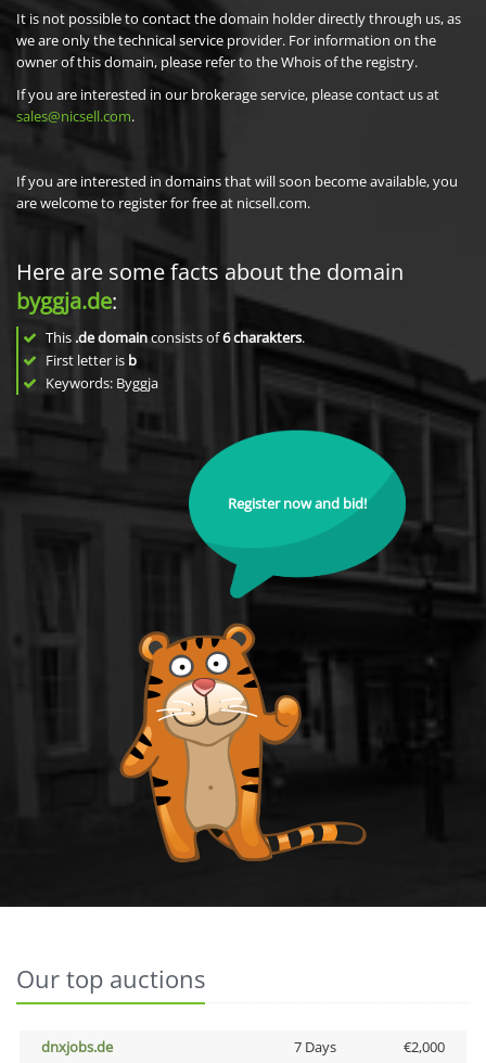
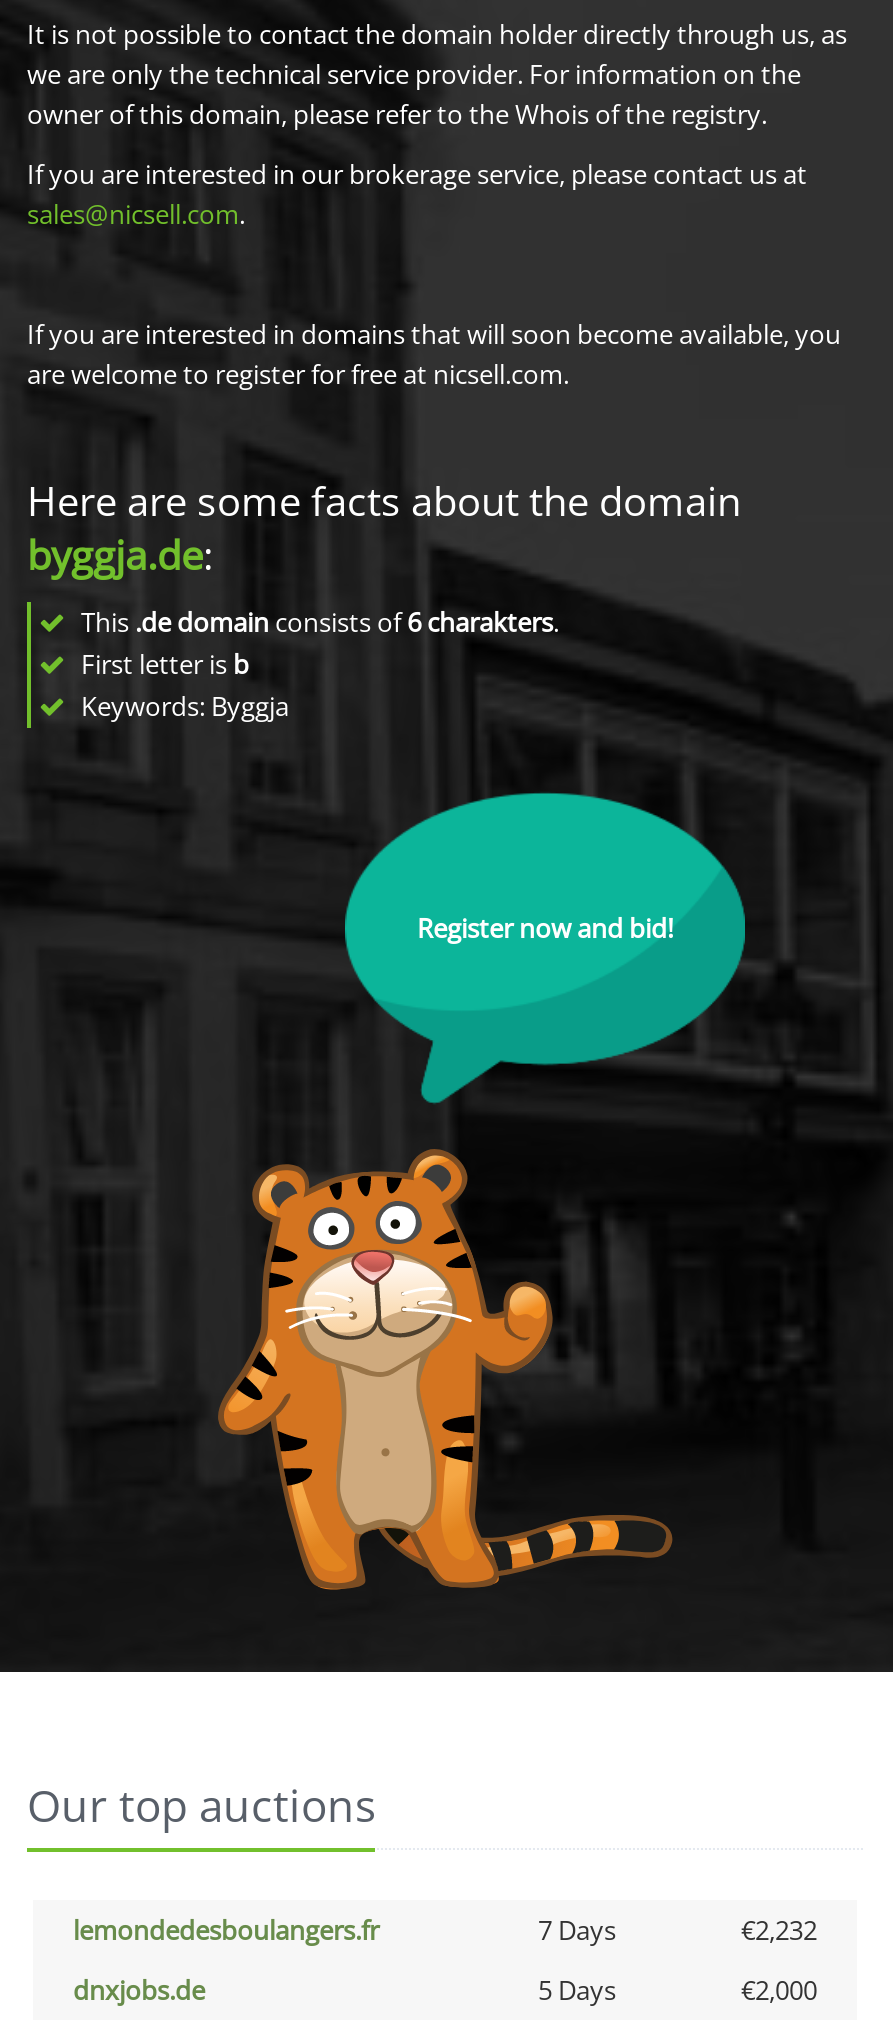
none -> [73,1912,817,1948] lemondedesboulangers.fr | 7 Days | €2,232
[293,1037,336,1056] 7 Days -> [538,1972,616,2008] 5 Days

